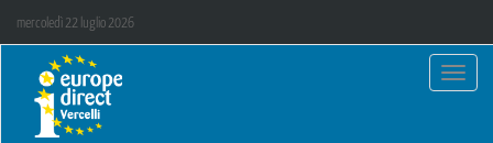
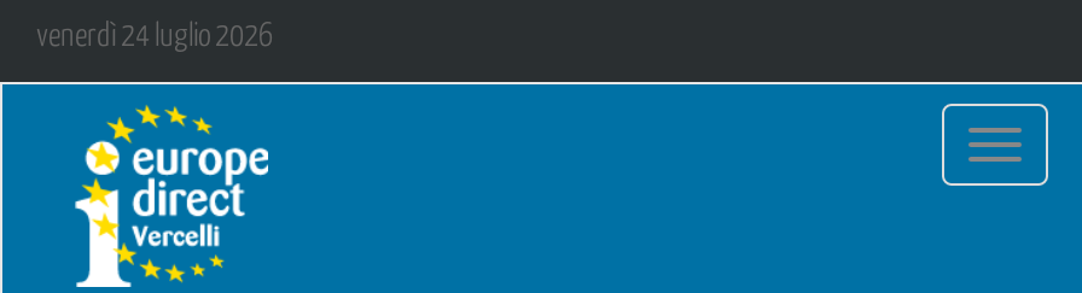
[17,12,134,31] mercoledì 22 luglio 2026 -> [36,12,273,53] venerdì 24 luglio 2026

